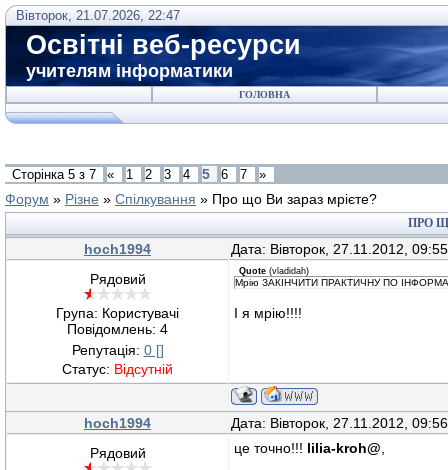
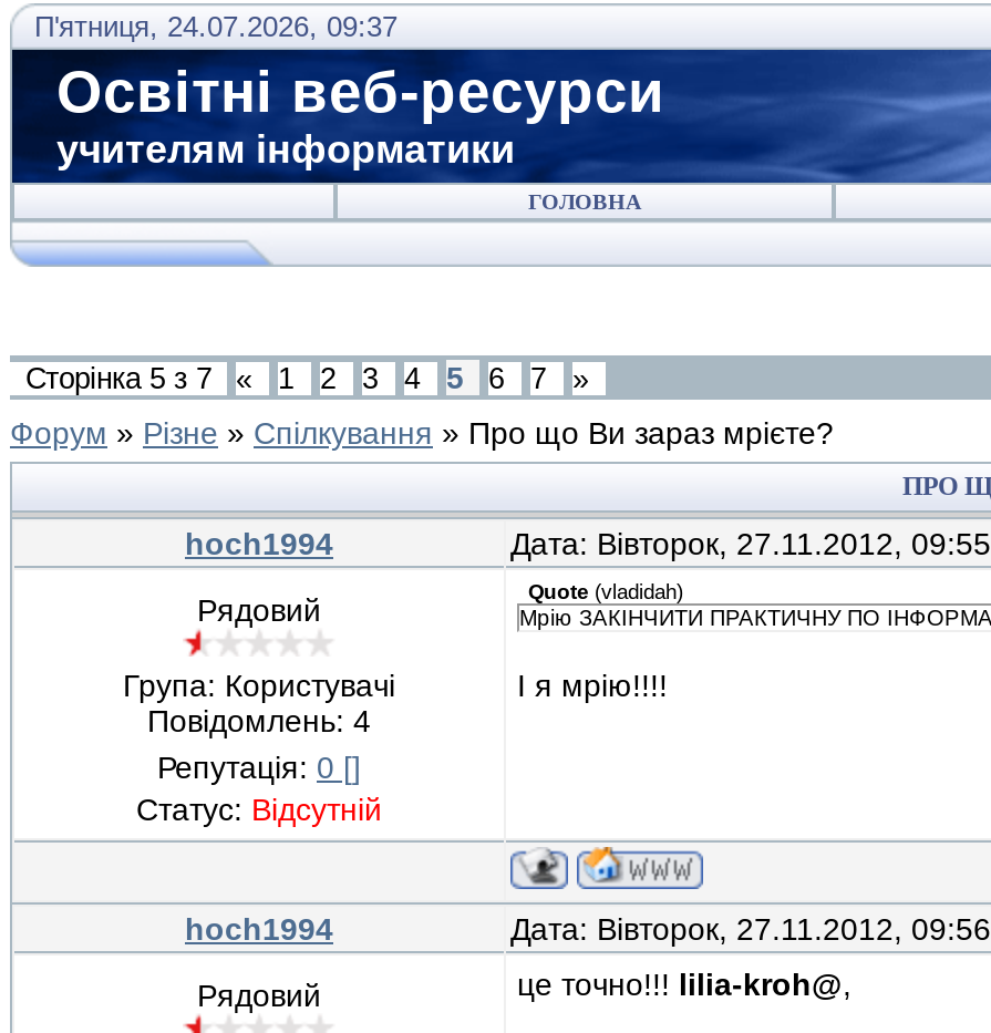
[16,8,180,23] Вівторок, 21.07.2026, 22:47 -> [34,10,398,43] П'ятниця, 24.07.2026, 09:37

